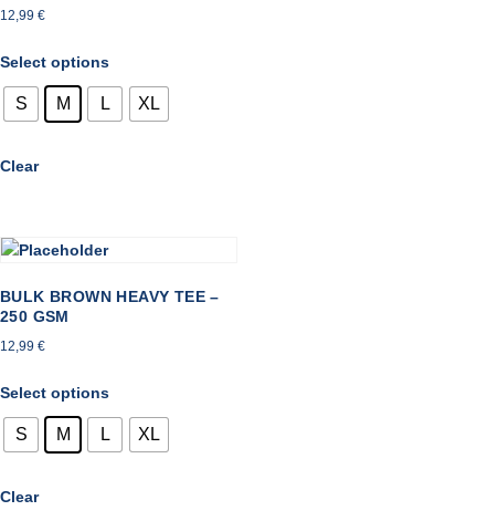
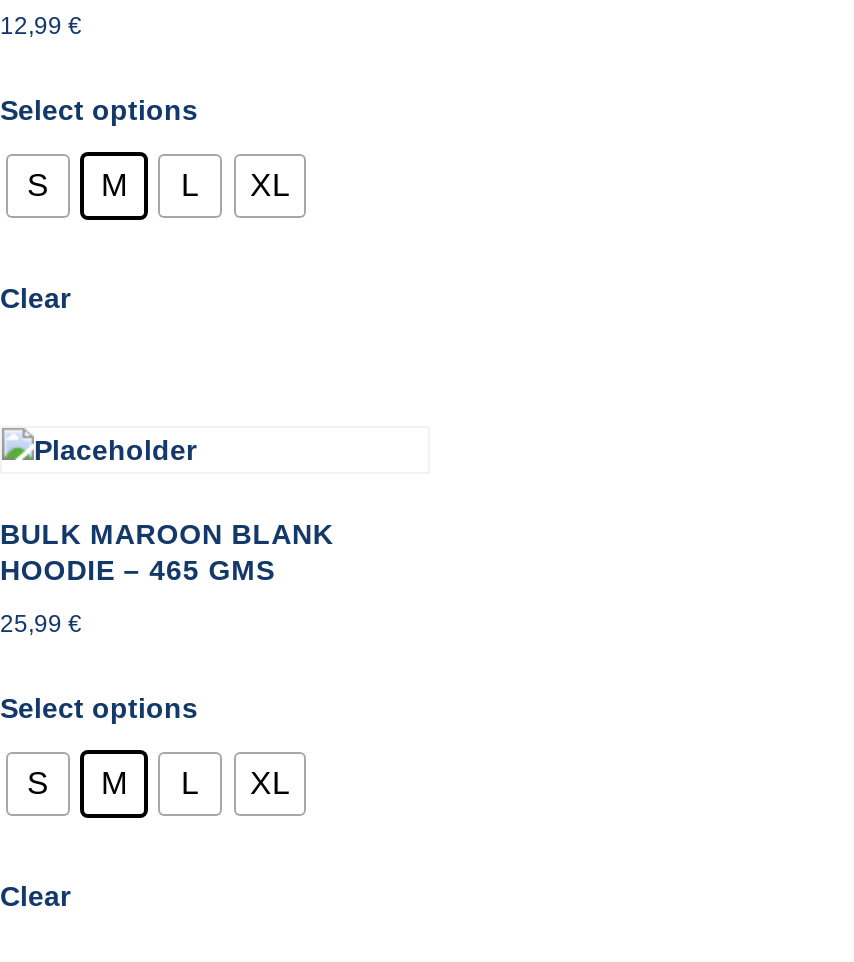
[0,287,220,325] BULK BROWN HEAVY TEE – | 250 GSM -> [0,517,334,585] BULK MAROON BLANK | HOODIE – 465 GMS
[0,338,45,354] 12,99 € -> [0,609,82,637] 25,99 €

